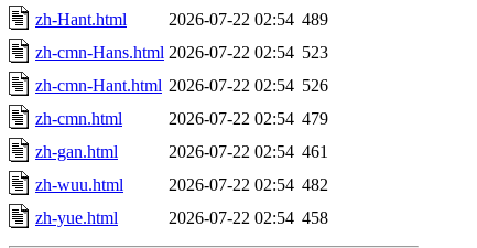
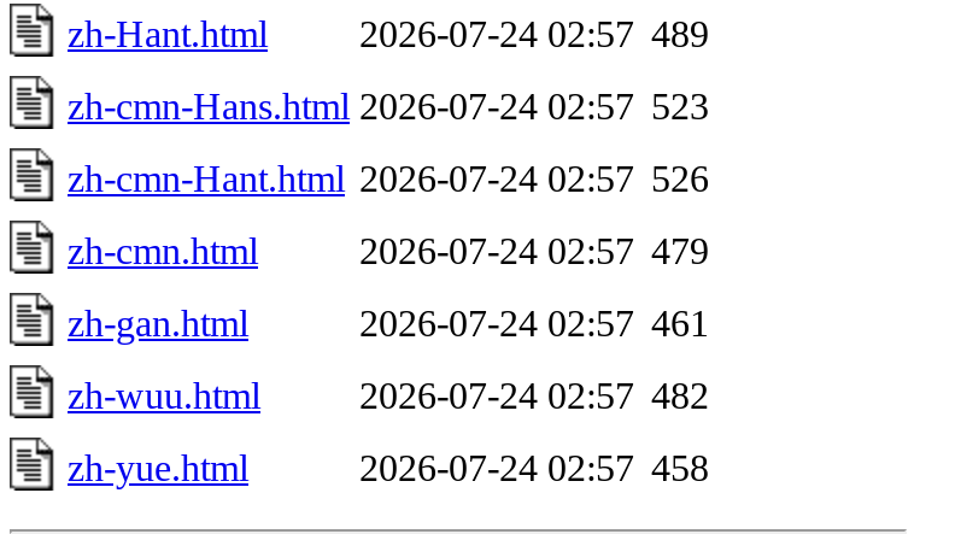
[169,10,328,29] 2026-07-22 02:54 489 -> [359,13,709,54] 2026-07-24 02:57 489
[35,43,328,62] zh-cmn-Hans.html 2026-07-22 02:54 523 -> [68,85,709,126] zh-cmn-Hans.html 2026-07-24 02:57 523
[35,76,328,95] zh-cmn-Hant.html 2026-07-22 02:54 526 -> [68,158,709,199] zh-cmn-Hant.html 2026-07-24 02:57 526
[169,109,328,128] 2026-07-22 02:54 479 -> [359,230,709,271] 2026-07-24 02:57 479
[169,142,328,161] 2026-07-22 02:54 461 -> [359,302,709,343] 2026-07-24 02:57 461
[169,175,328,194] 2026-07-22 02:54 482 -> [359,375,709,416] 2026-07-24 02:57 482
[169,208,328,227] 2026-07-22 02:54 458 -> [359,447,709,488] 2026-07-24 02:57 458

